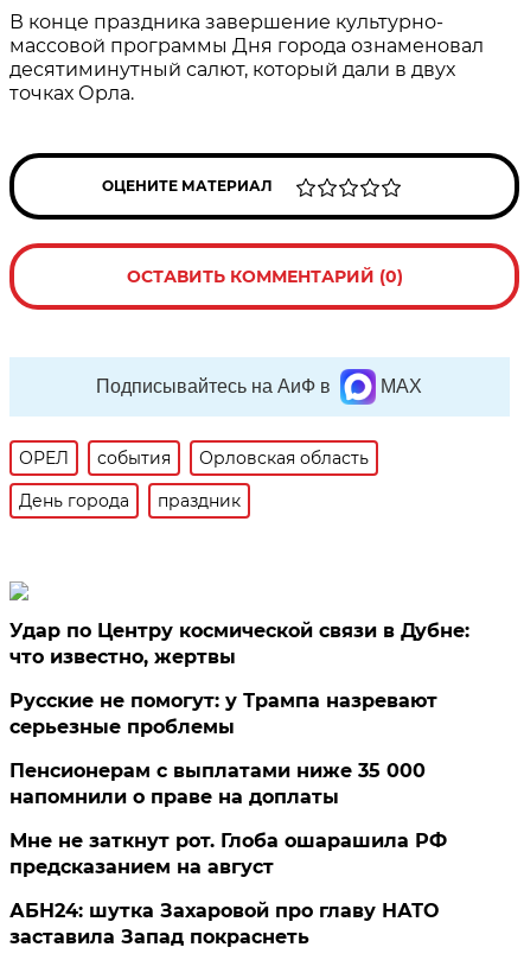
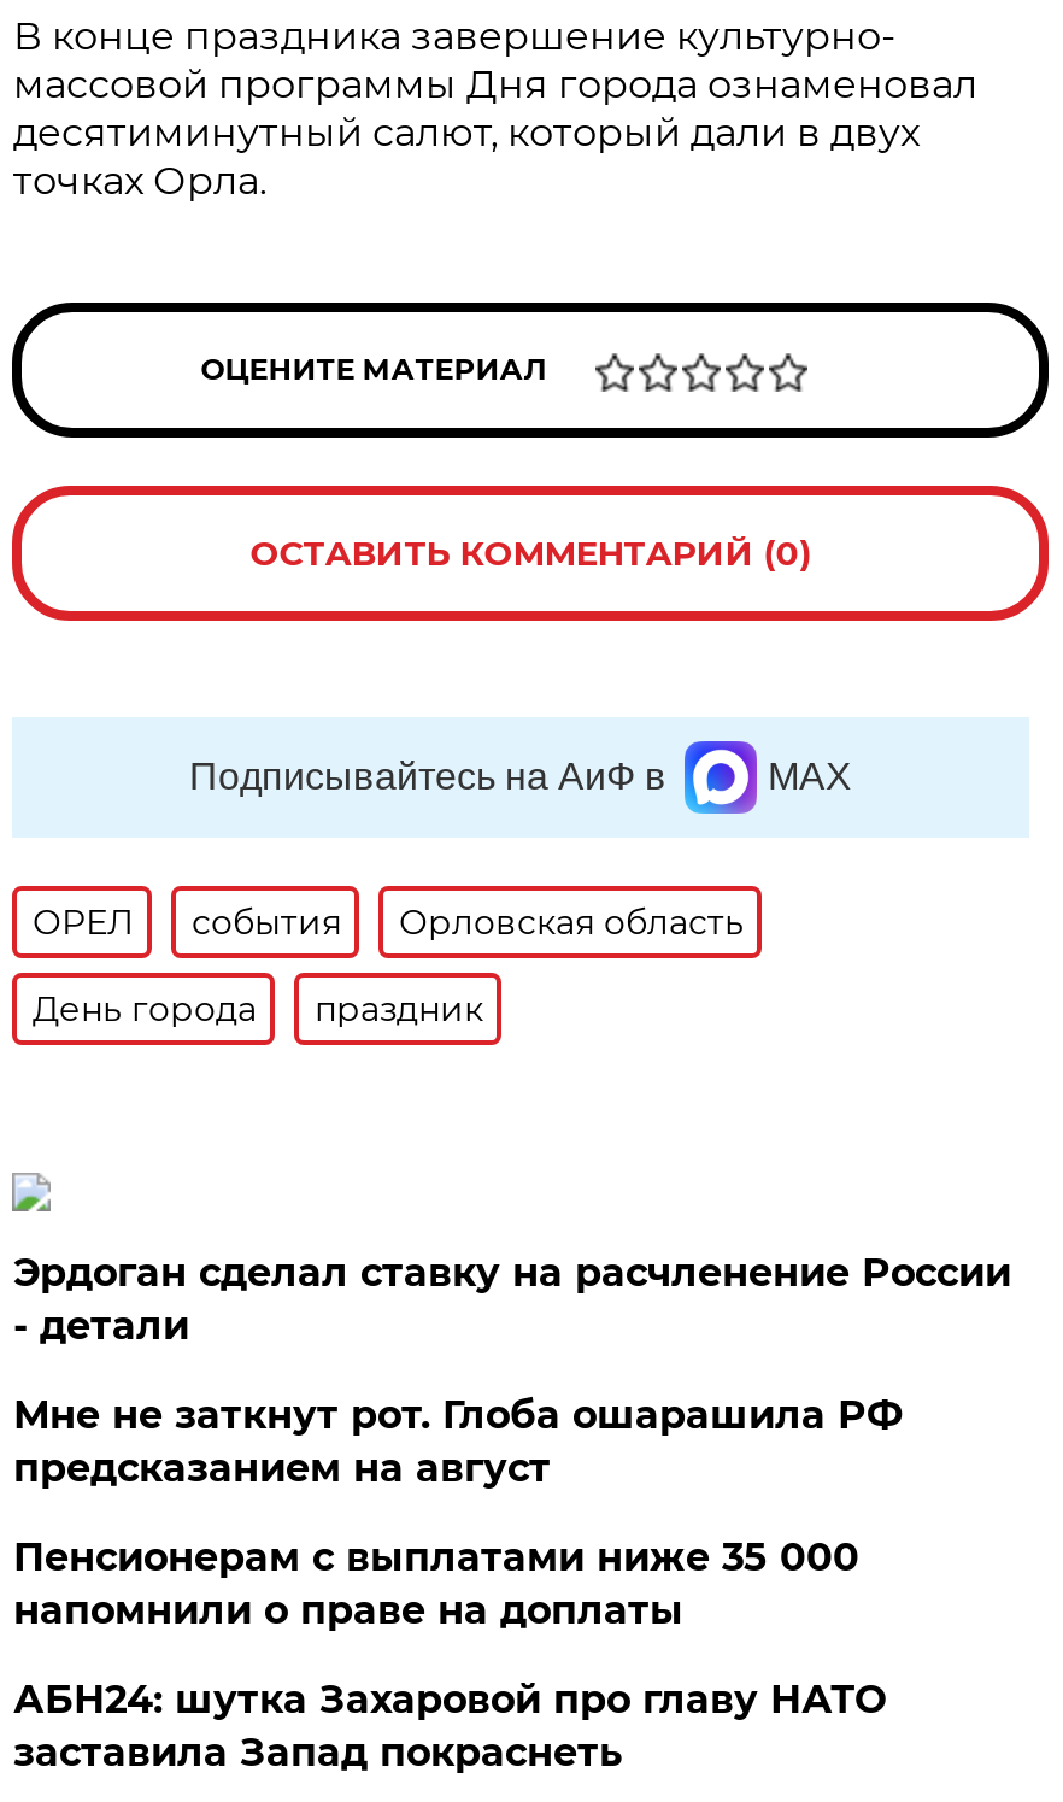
[10,619,470,668] Удар по Центру космической связи в Дубне: | что известно, жертвы -> [13,1250,1011,1349] Эрдоган сделал ставку на расчленение России | - детали
[10,689,438,738] Русские не помогут: у Трампа назревают | серьезные проблемы -> none
moved [10,829,447,878] -> [13,1392,902,1491]: Мне не заткнут рот. Глоба ошарашила РФ | предсказанием на август

